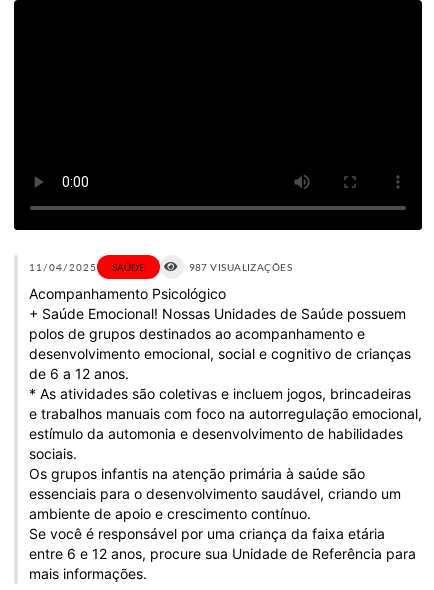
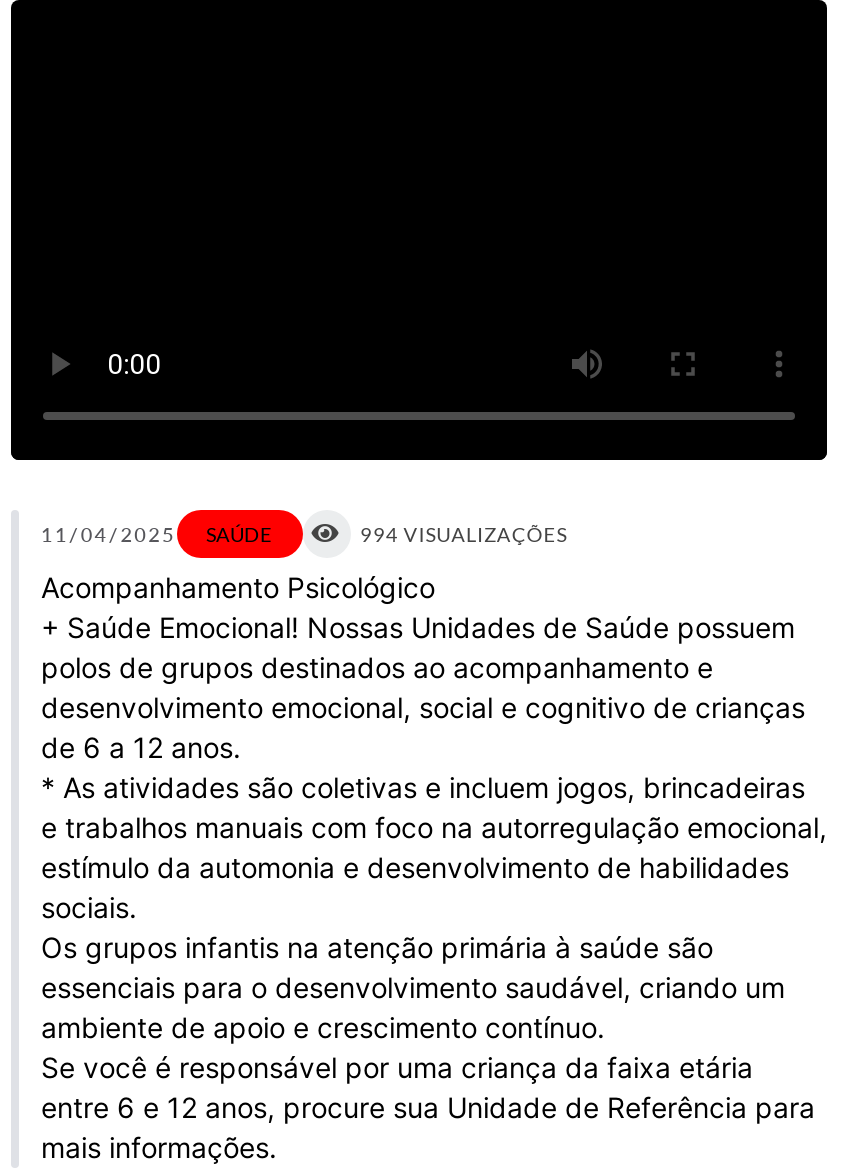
[188,261,292,273] 987 VISUALIZAÇÕES -> [360,521,567,545] 994 VISUALIZAÇÕES

